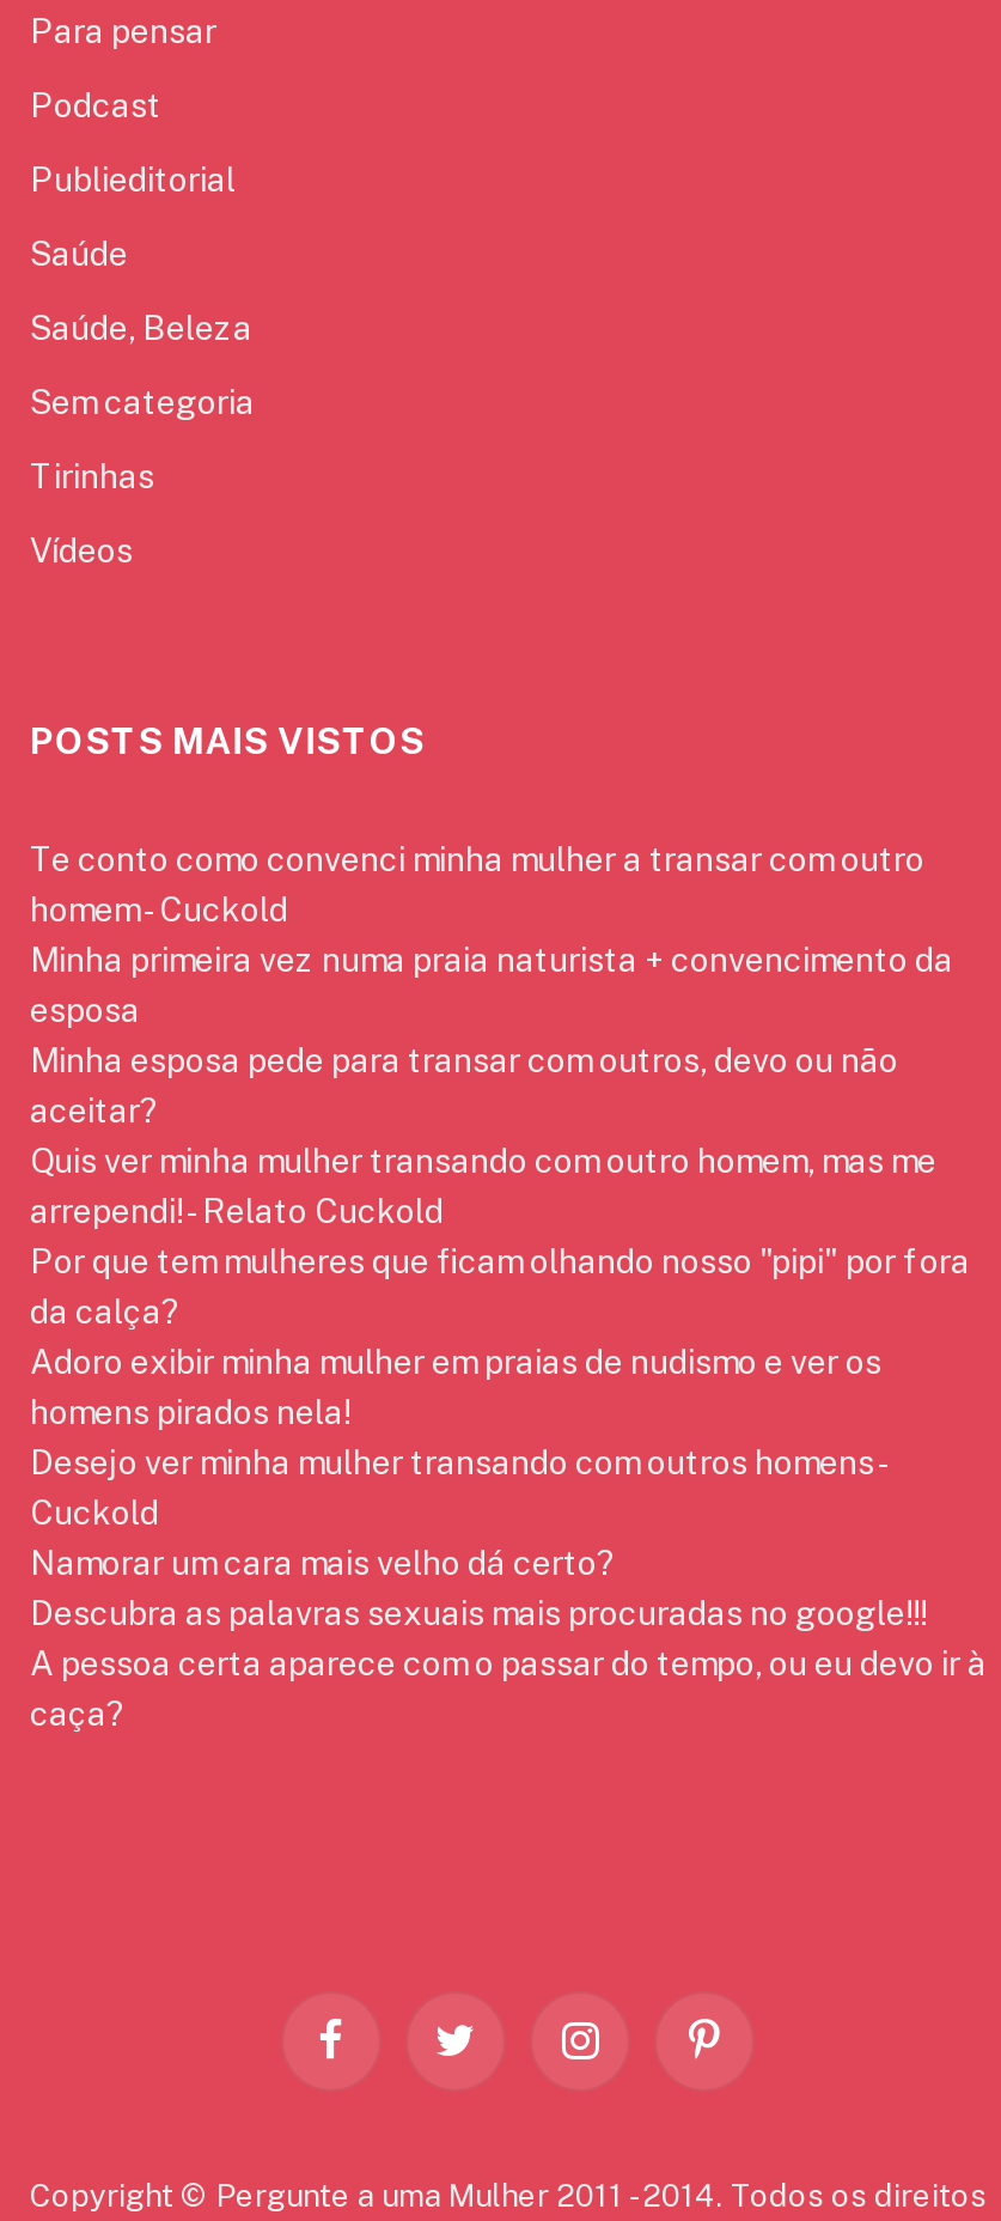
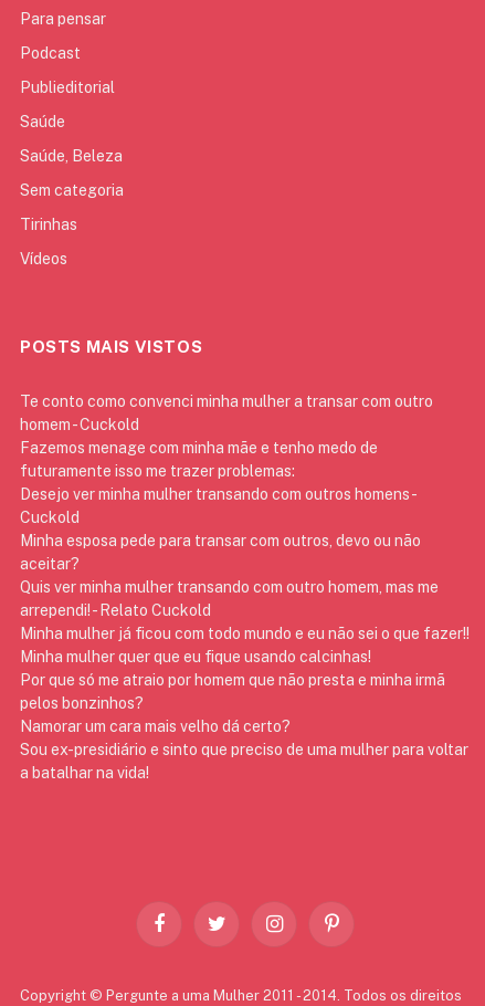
[30,942,953,1030] Minha primeira vez numa praia naturista + convencimento da | esposa -> [20,438,378,479] Fazemos menage com minha mãe e tenho medo de | futuramente isso me trazer problemas:
moved [30,1042,936,1231] -> [20,531,439,619]: Minha esposa pede para transar com outros, devo ou não | aceitar? | Quis ver minha mulher transando com outro homem, mas me | arrependi! - Relato Cuckold
[30,1243,970,1432] Por que tem mulheres que ficam olhando nosso "pipi" por fora | da calça? | Adoro exibir minha mulher em praias de nudismo e ver os | homens pirados nela! -> [20,624,470,711] Minha mulher já ficou com todo mundo e eu não sei o que fazer!! | Minha mulher quer que eu fique usando calcinhas! | Por que só me atraio por homem que não presta e minha irmã | pelos bonzinhos?
moved [30,1444,886,1533] -> [20,485,415,526]: Desejo ver minha mulher transando com outros homens - | Cuckold
[30,1595,987,1734] Descubra as palavras sexuais mais procuradas no google!!! | A pessoa certa aparece com o passar do tempo, ou eu devo ir à | caça? -> [20,740,468,781] Sou ex-presidiário e sinto que preciso de uma mulher para voltar | a batalhar na vida!

